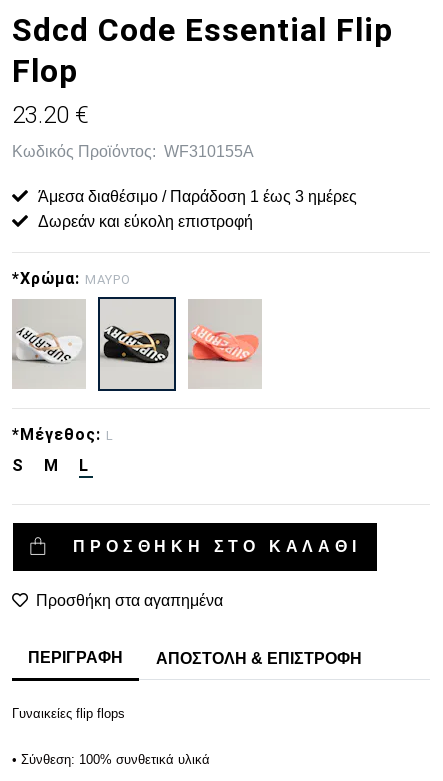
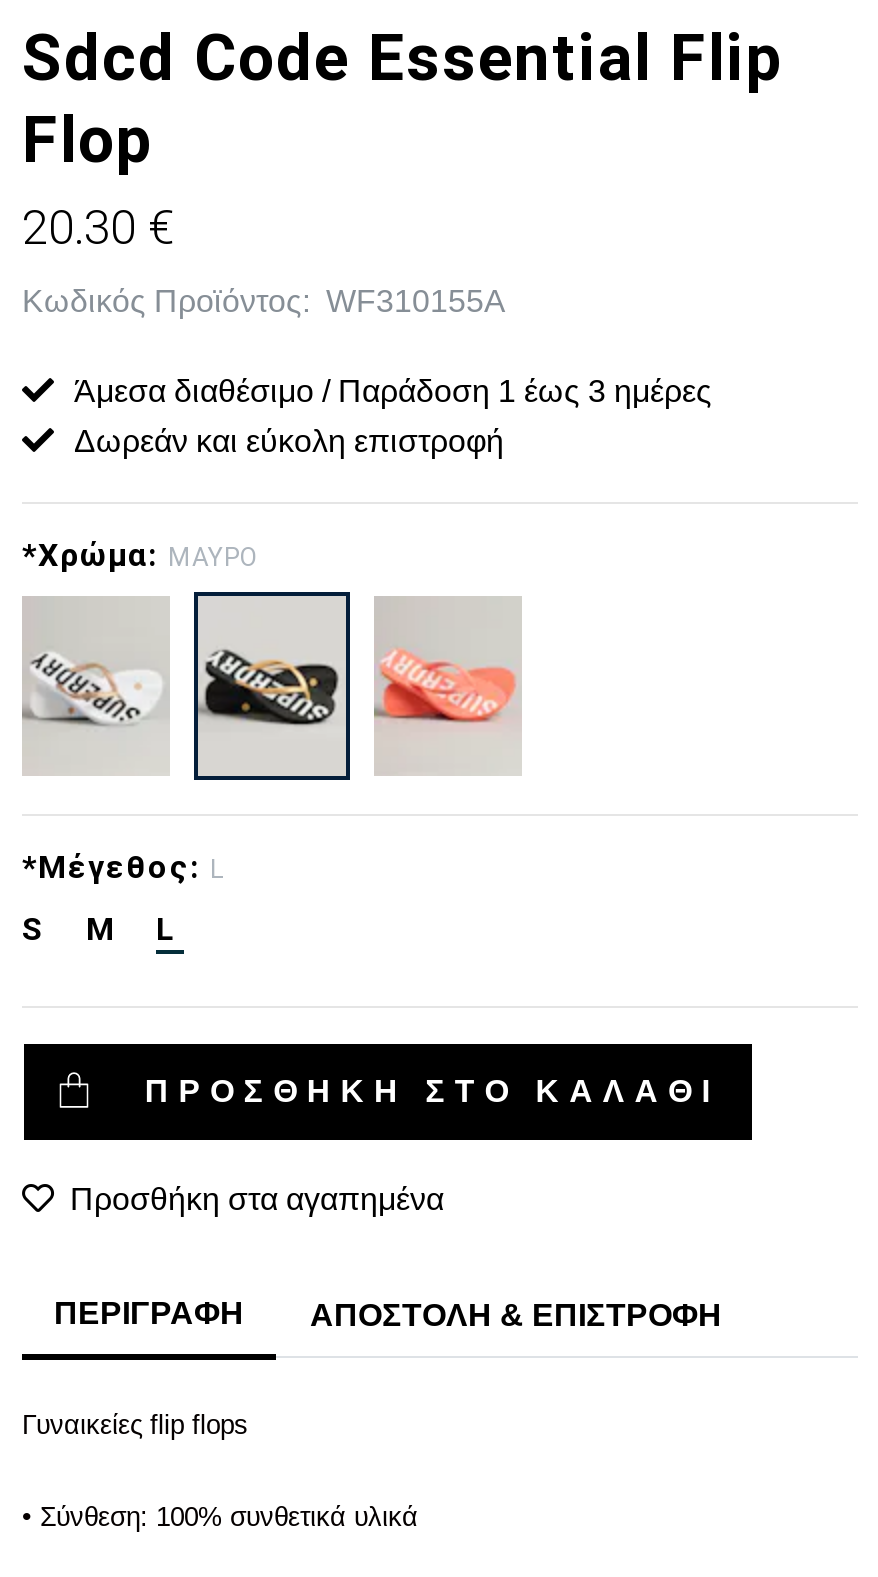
[12,101,89,129] 23.20 € -> [22,200,176,256] 20.30 €

